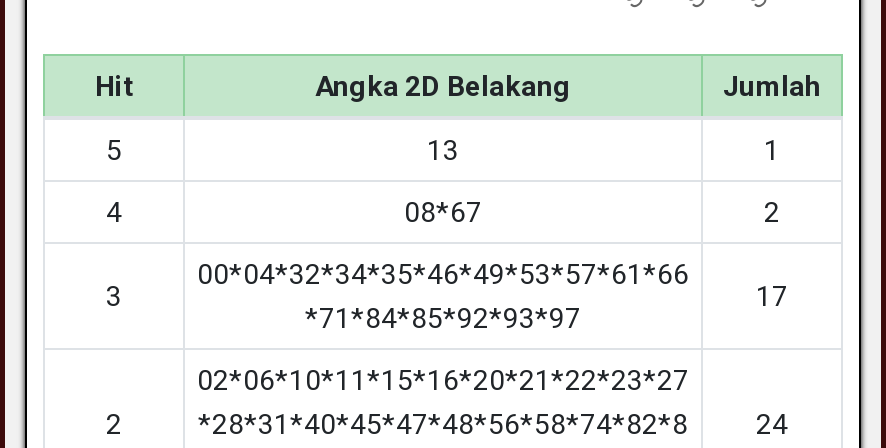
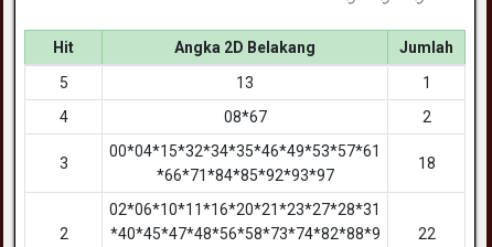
[197,257,689,289] 00*04*32*34*35*46*49*53*57*61*66 -> [109,142,381,160] 00*04*15*32*34*35*46*49*53*57*61
[756,279,788,311] 17 -> [418,154,435,172] 18
[305,301,581,333] *71*84*85*92*93*97 -> [156,166,334,184] *66*71*84*85*92*93*97
[197,363,689,395] 02*06*10*11*15*16*20*21*22*23*27 -> [109,200,381,218] 02*06*10*11*16*20*21*23*27*28*31
[198,407,688,439] *28*31*40*45*47*48*56*58*74*82*8 -> [110,225,380,242] *40*45*47*48*56*58*73*74*82*88*9
[756,407,788,439] 24 -> [418,225,435,242] 22

